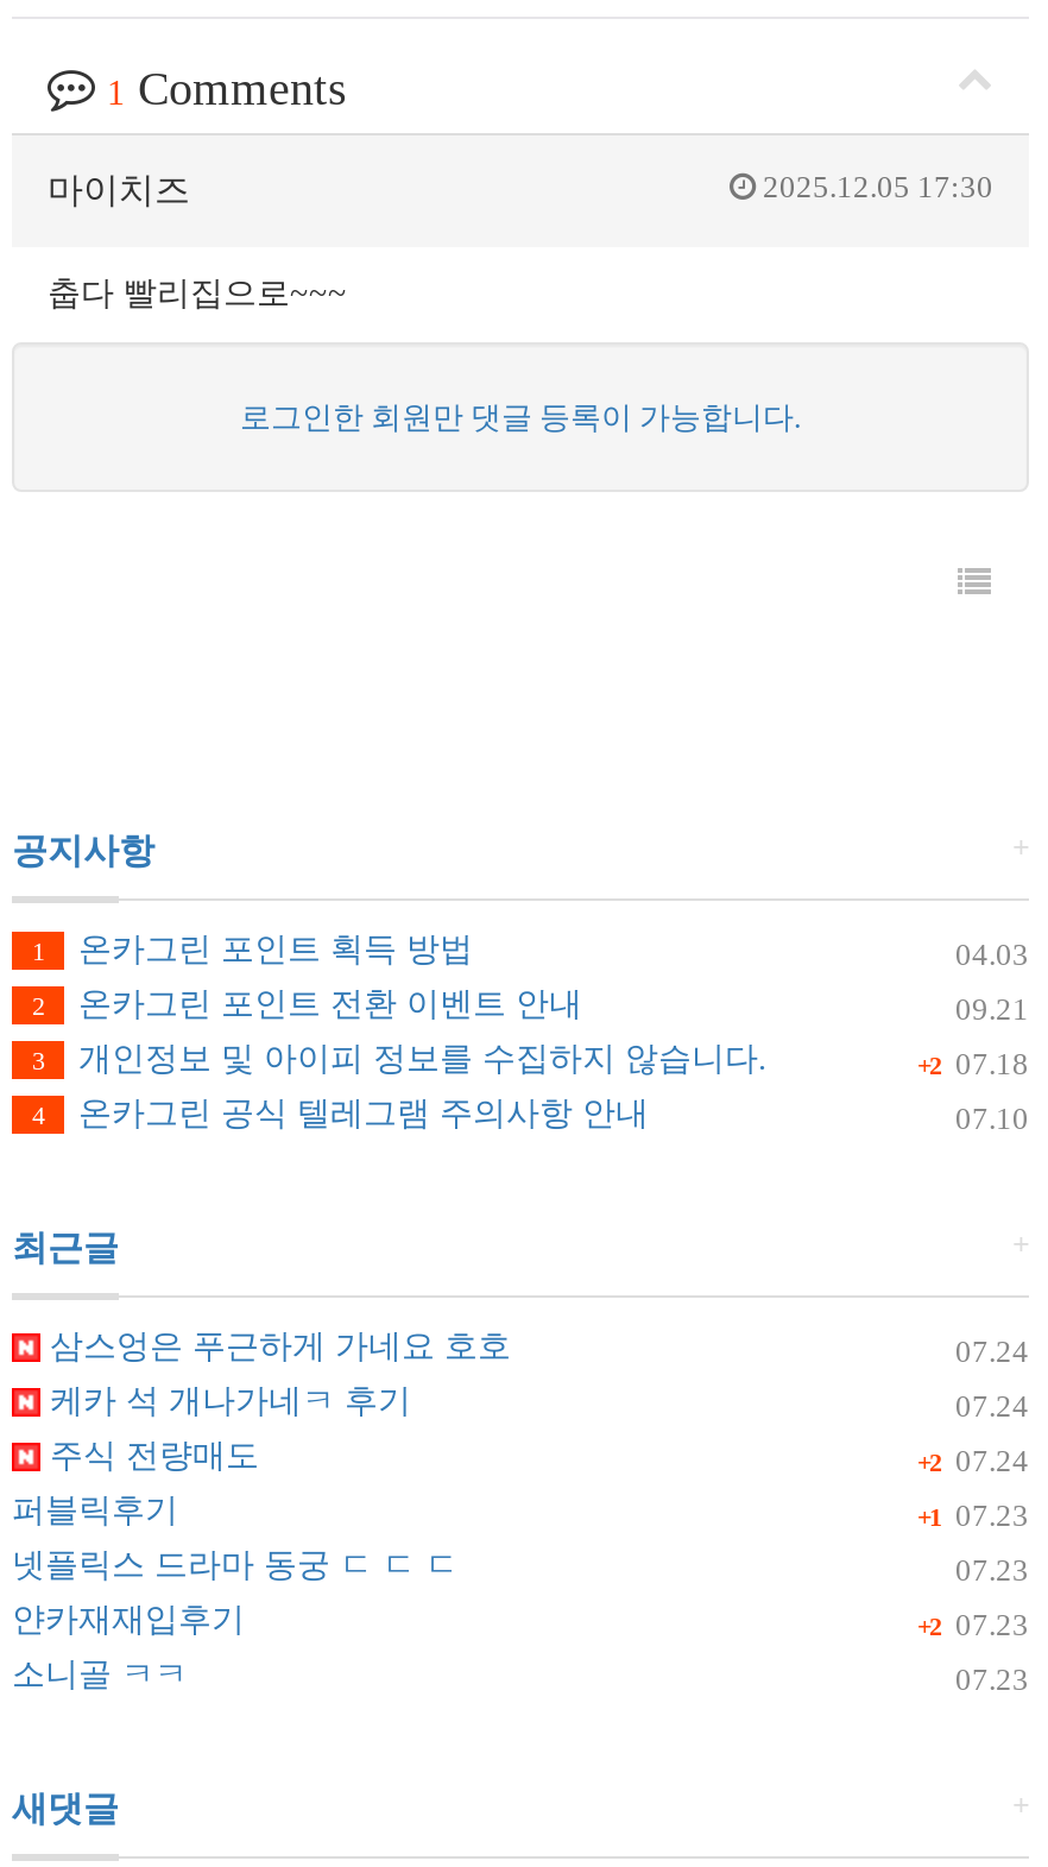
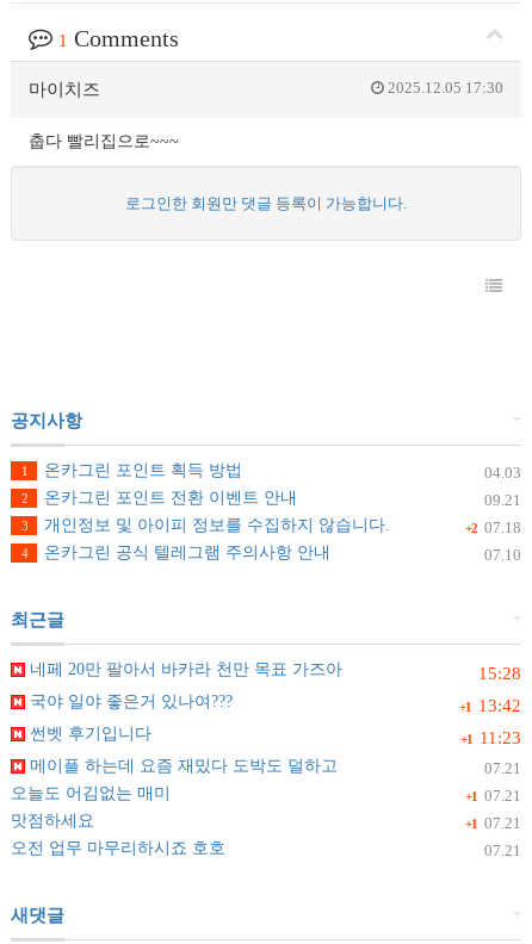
[40,1329,1029,1369] 07.24 | 삼스엉은 푸근하게 가네요 호호 -> [25,660,521,683] 15:28 | 네페 20만 팔아서 바카라 천만 목표 가즈아
[40,1383,1029,1424] 07.24 | 케카 석 개나가네ㅋ 후기 -> [25,693,521,715] +1 13:42 | 국야 일야 좋은거 있나여???
[40,1438,1029,1478] +2 07.24 | 주식 전량매도 -> [25,725,521,747] +1 11:23 | 썬벳 후기입니다
[12,1493,1029,1533] +1 07.23 | 퍼블릭후기 -> [25,757,521,777] 07.21 | 메이플 하는데 요즘 재밌다 도박도 덜하고
[12,1547,1029,1588] 07.23 | 넷플릭스 드라마 동궁 ㄷ ㄷ ㄷ -> [11,784,521,805] +1 07.21 | 오늘도 어김없는 매미
[12,1602,1029,1642] +2 07.23 | 얀카재재입후기 -> [11,812,521,832] +1 07.21 | 맛점하세요
[12,1657,1029,1697] 07.23 | 소니골 ㅋㅋ -> [11,839,521,859] 07.21 | 오전 업무 마무리하시죠 호호

